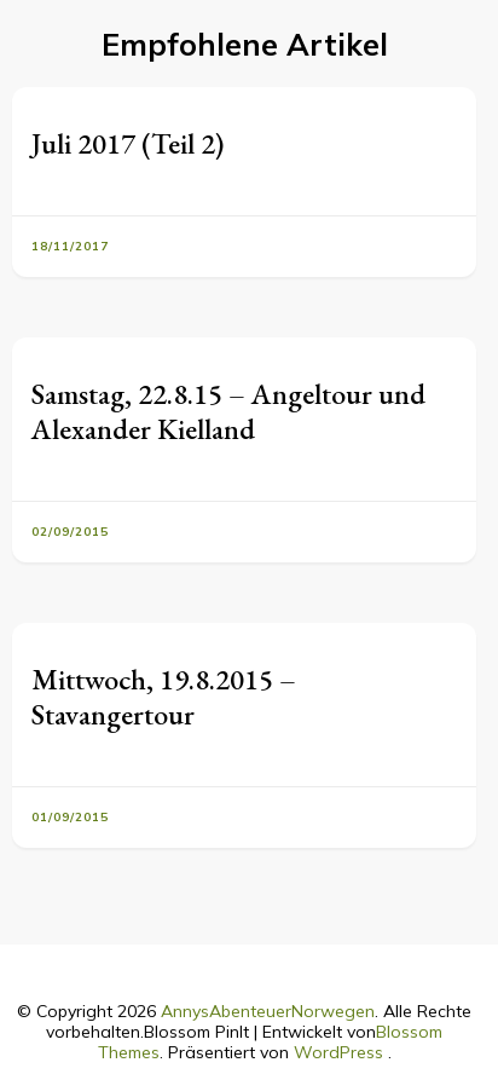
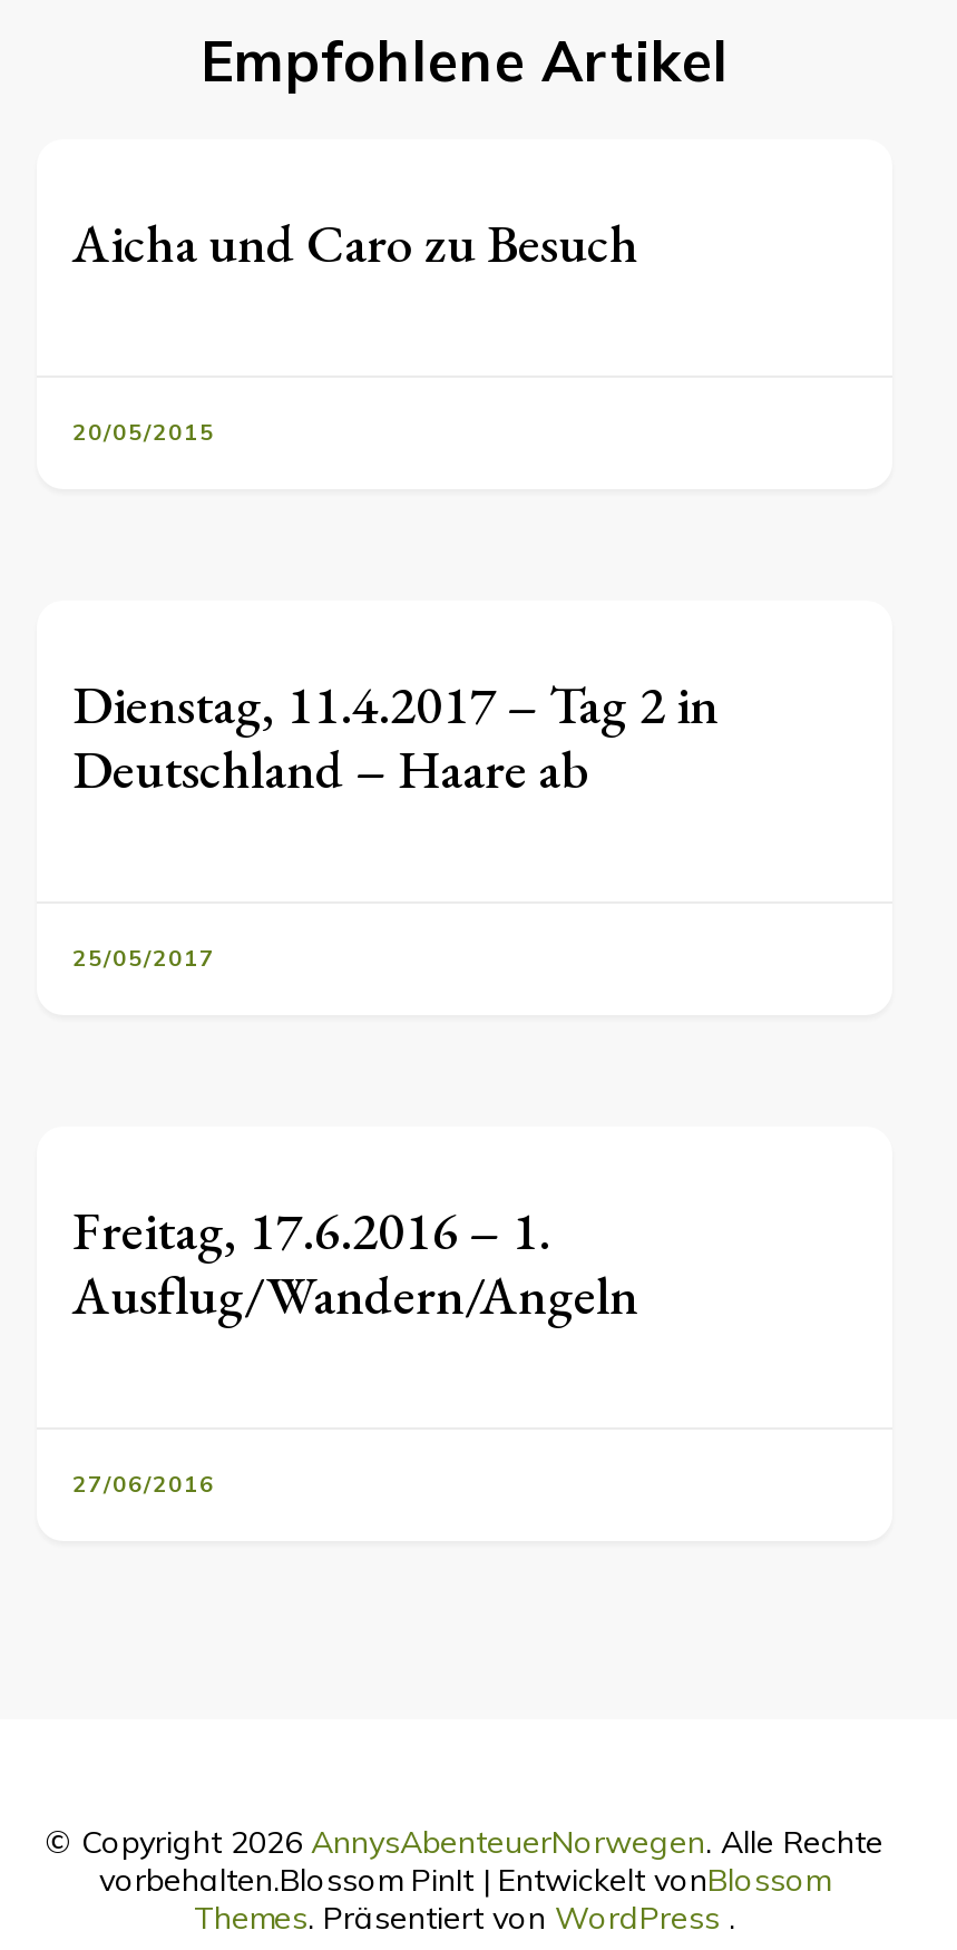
[31,124,224,162] Juli 2017 (Teil 2) -> [72,208,638,277] Aicha und Caro zu Besuch
[31,238,109,254] 18/11/2017 -> [72,417,215,446] 20/05/2015
[31,375,425,447] Samstag, 22.8.15 – Angeltour und | Alexander Kielland -> [72,669,719,803] Dienstag, 11.4.2017 – Tag 2 in | Deutschland – Haare ab
[31,523,109,539] 02/09/2015 -> [72,943,215,972] 25/05/2017
[31,660,296,733] Mittwoch, 19.8.2015 – | Stavangertour -> [72,1195,638,1329] Freitag, 17.6.2016 – 1. | Ausflug/Wandern/Angeln
[31,809,109,825] 01/09/2015 -> [72,1469,215,1498] 27/06/2016

